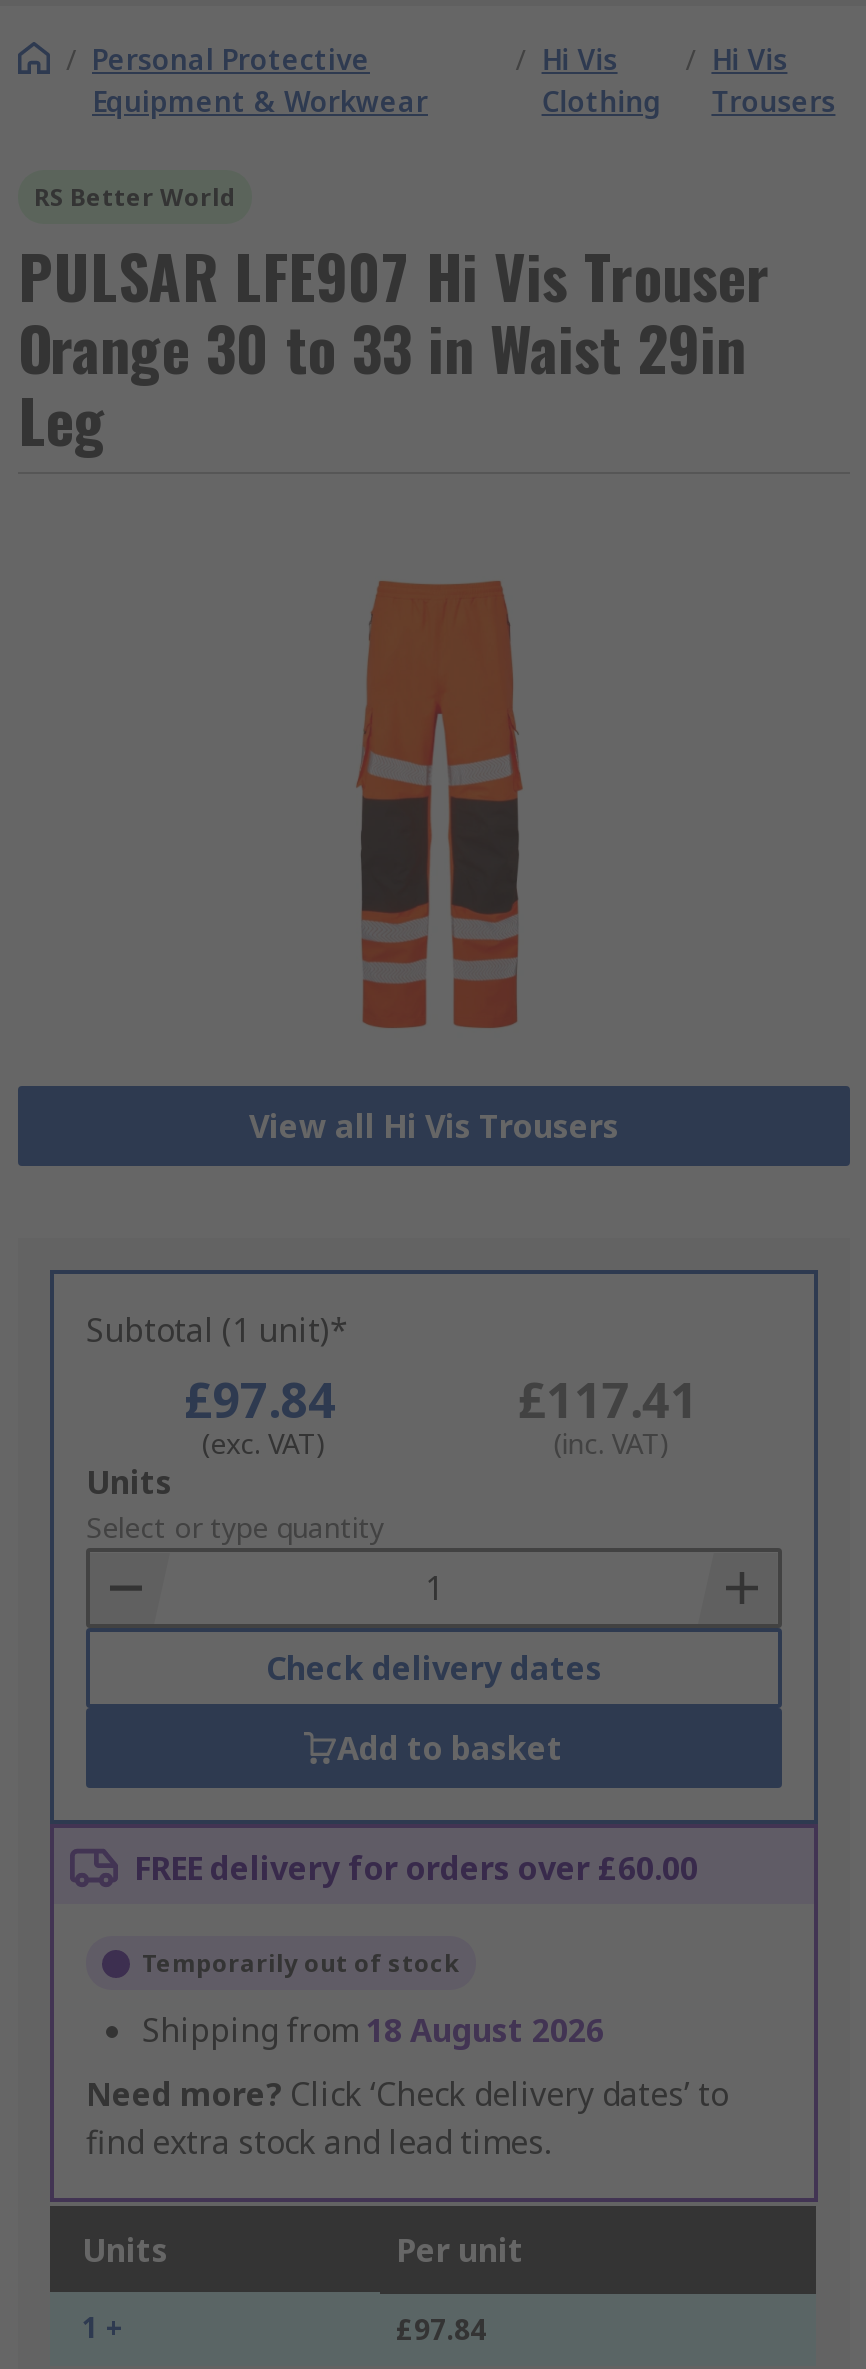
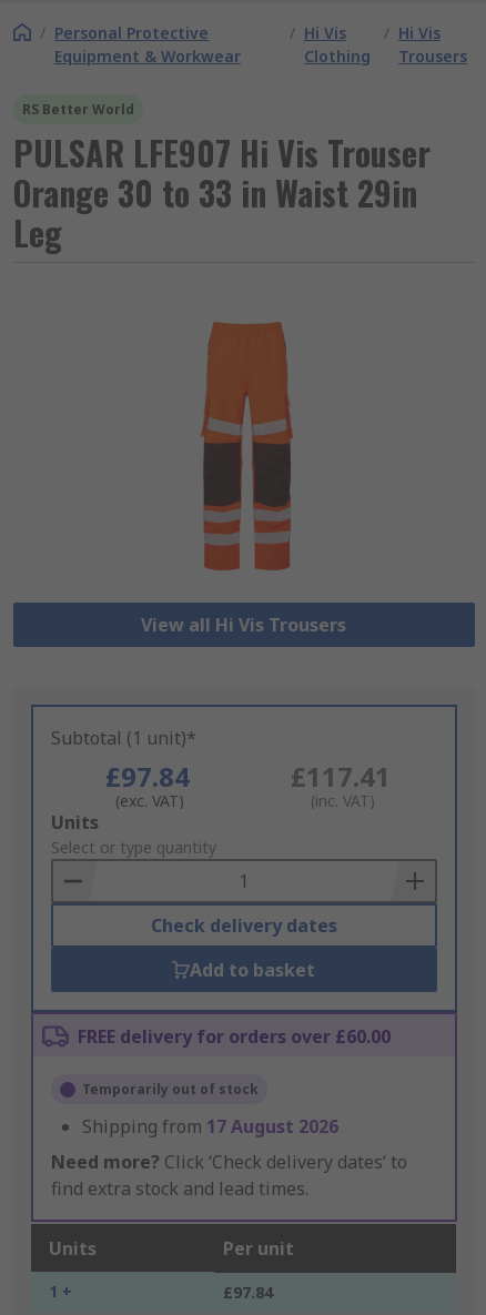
[142,2009,604,2053] Shipping from 18 August 2026 -> [82,1115,338,1139] Shipping from 17 August 2026

